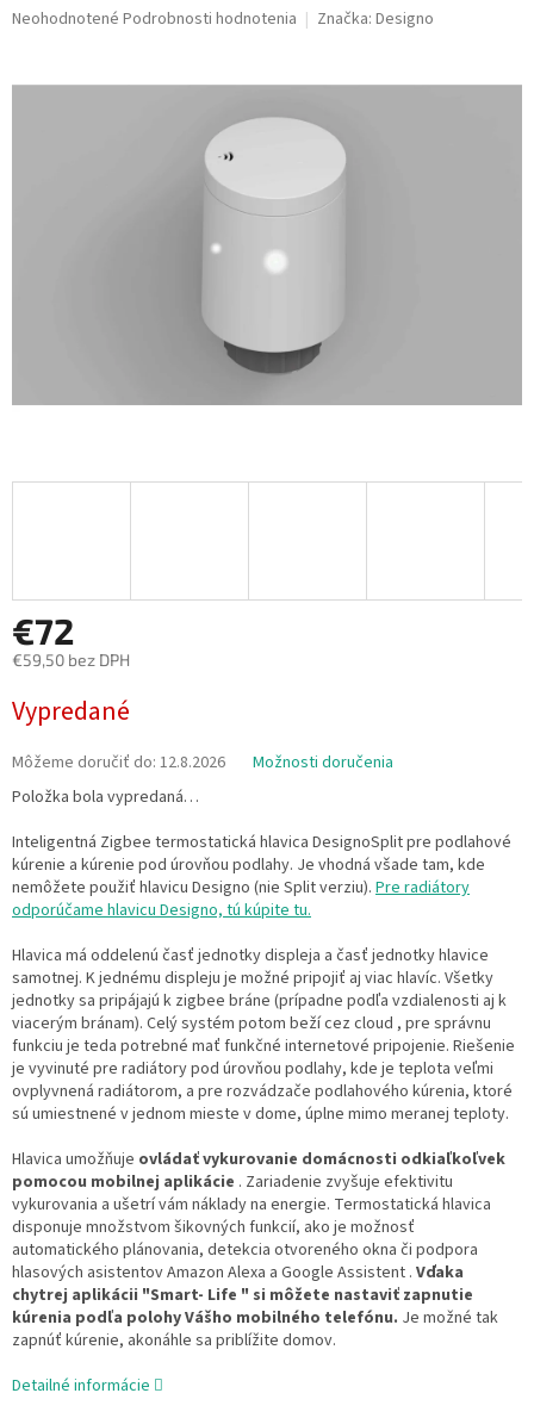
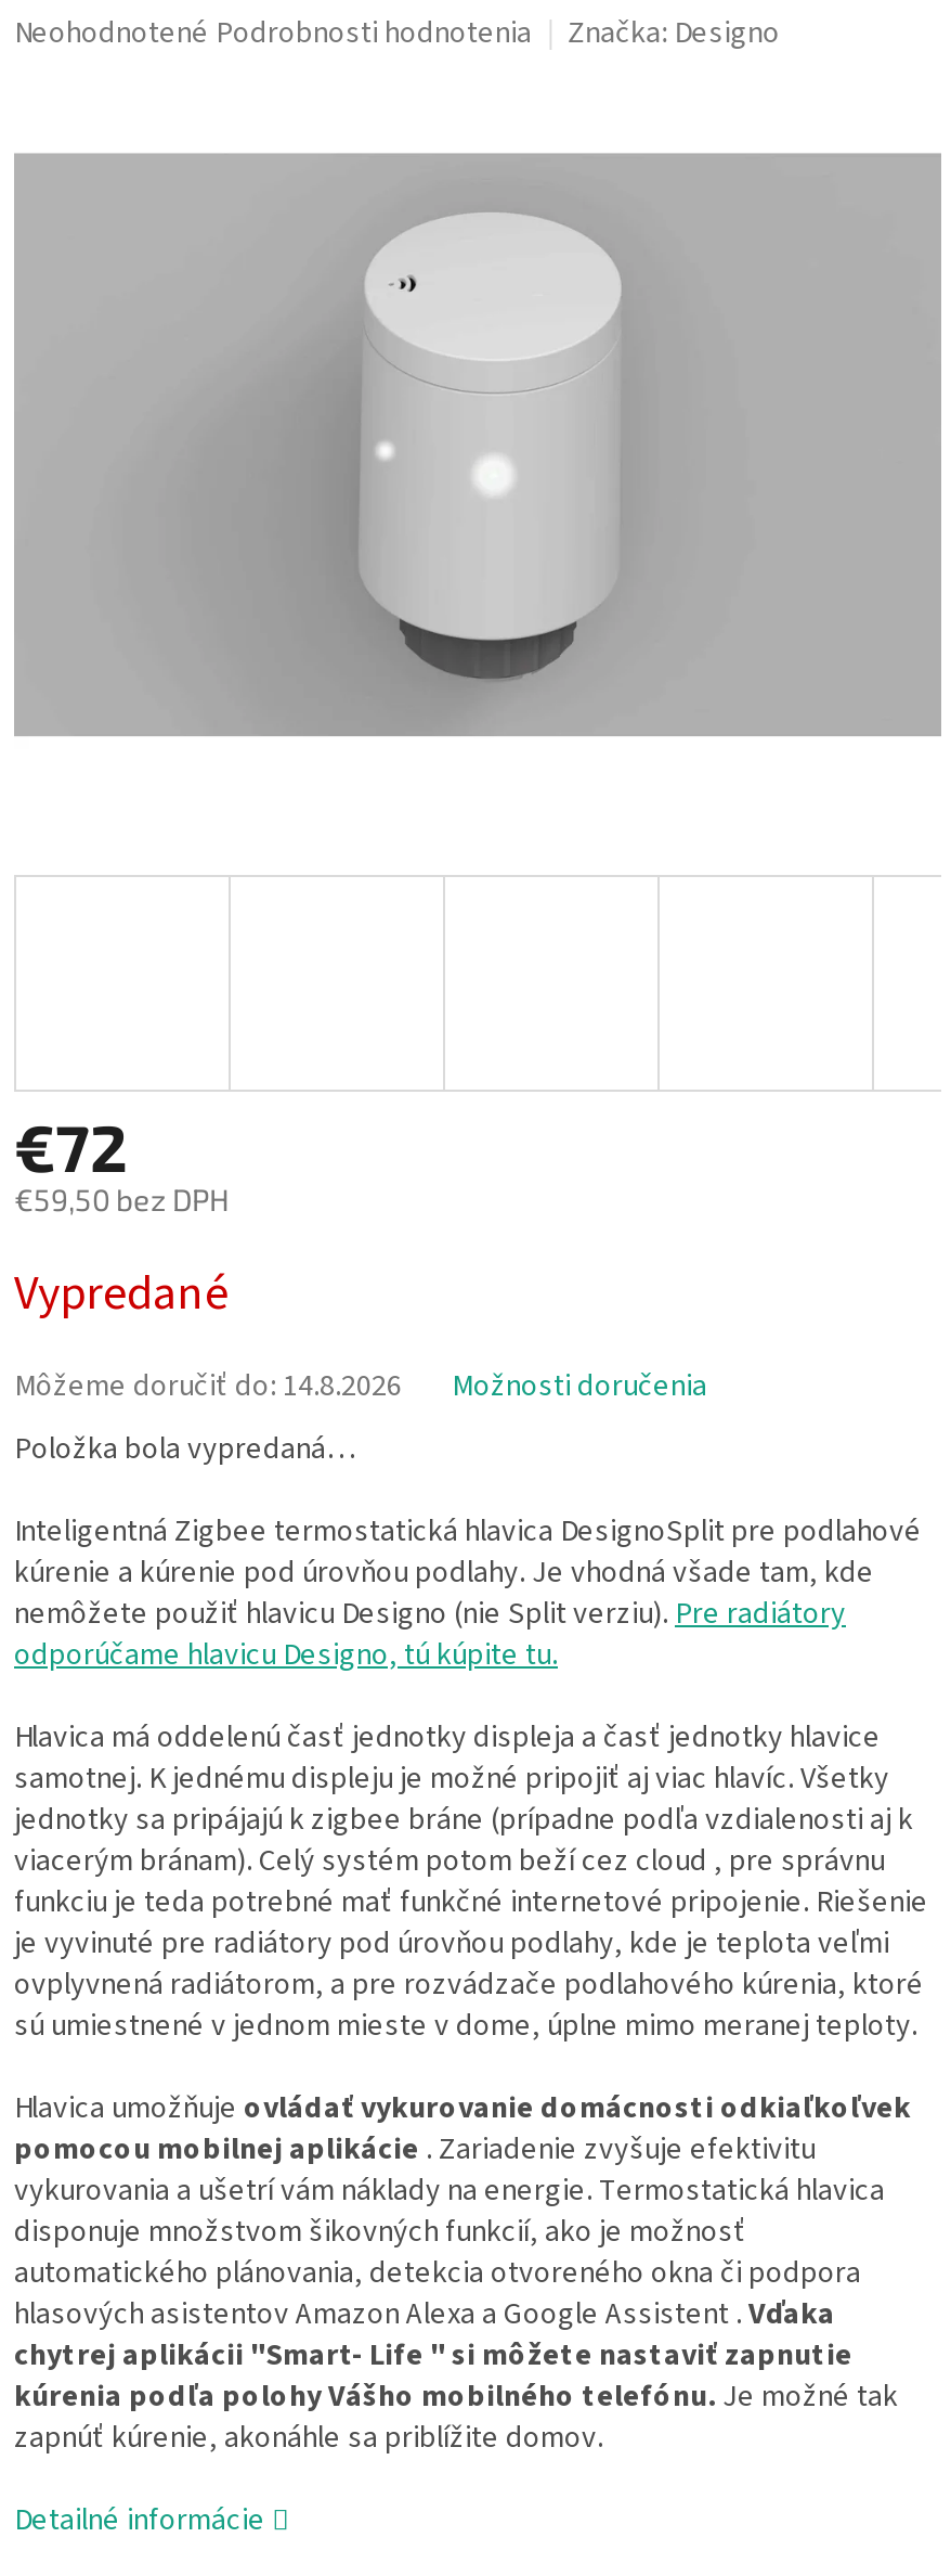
[12,751,225,775] Môžeme doručiť do: 12.8.2026 -> [14,1366,402,1409] Môžeme doručiť do: 14.8.2026

